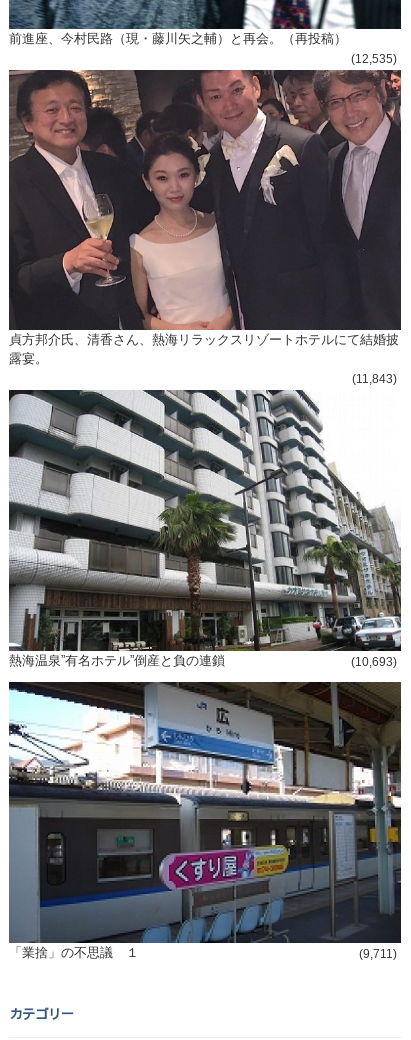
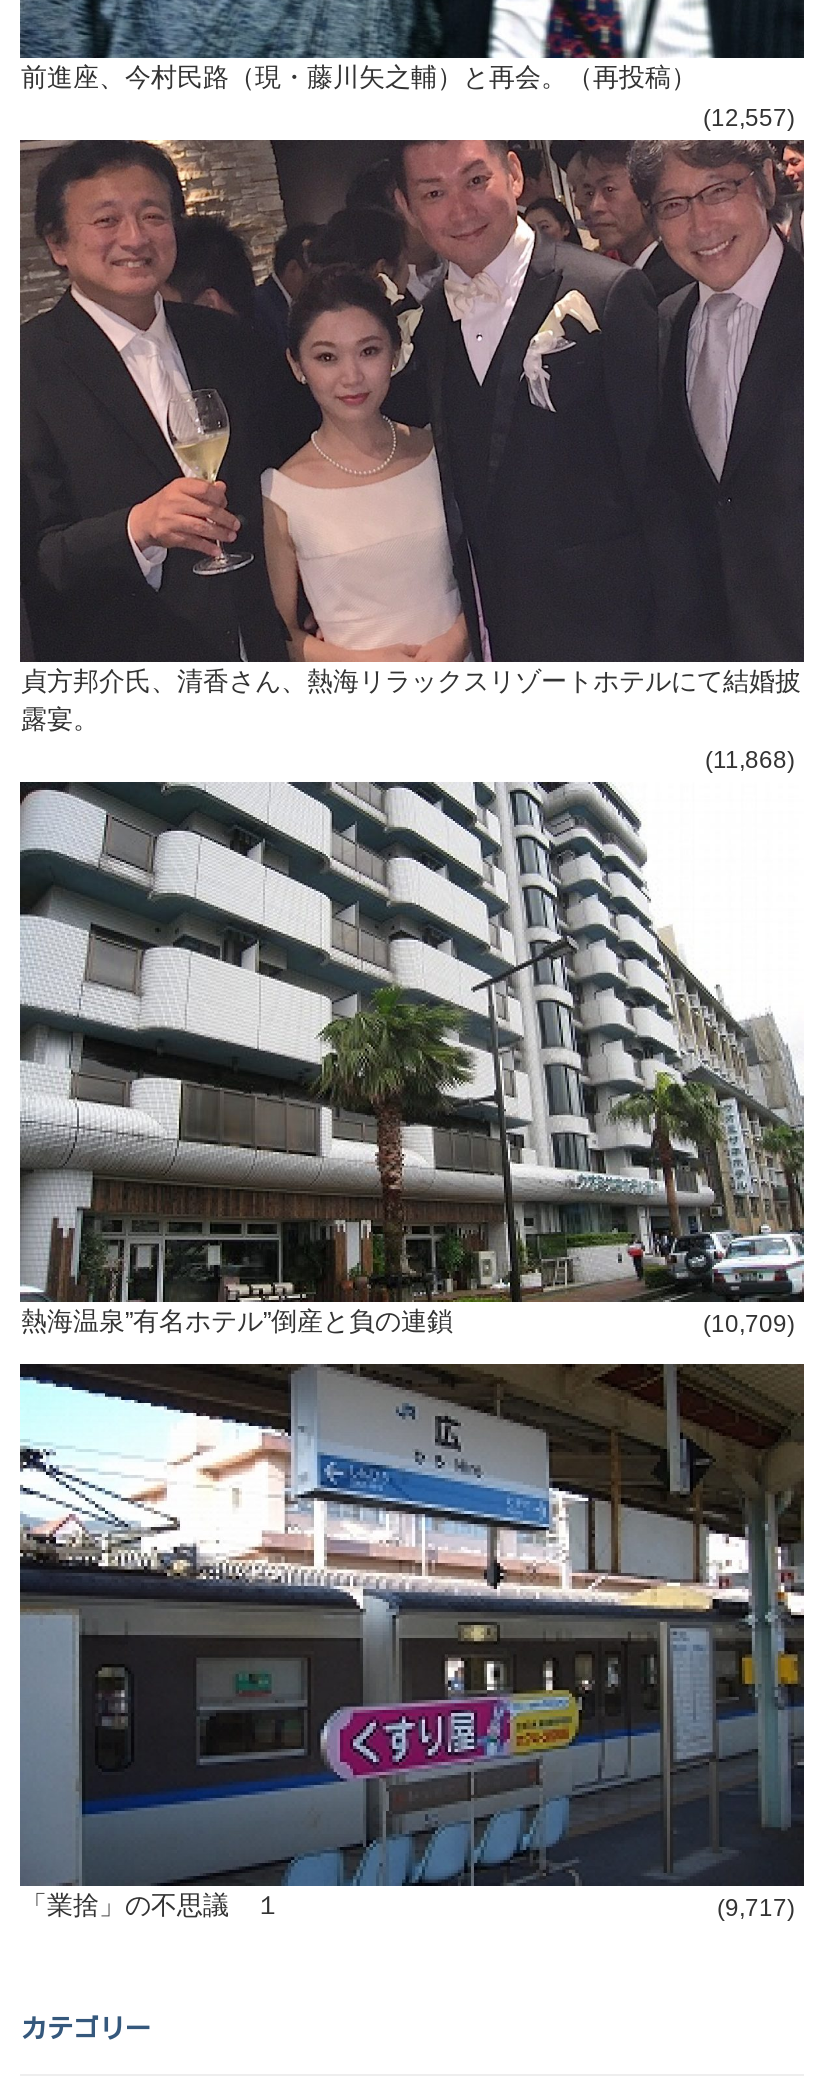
[350,52,396,66] (12,535) -> [703,103,795,131] (12,557)
[351,372,396,386] (11,843) -> [705,745,795,773] (11,868)
[350,655,396,669] (10,693) -> [703,1310,795,1338] (10,709)
[358,946,396,960] (9,711) -> [717,1893,795,1921] (9,717)

